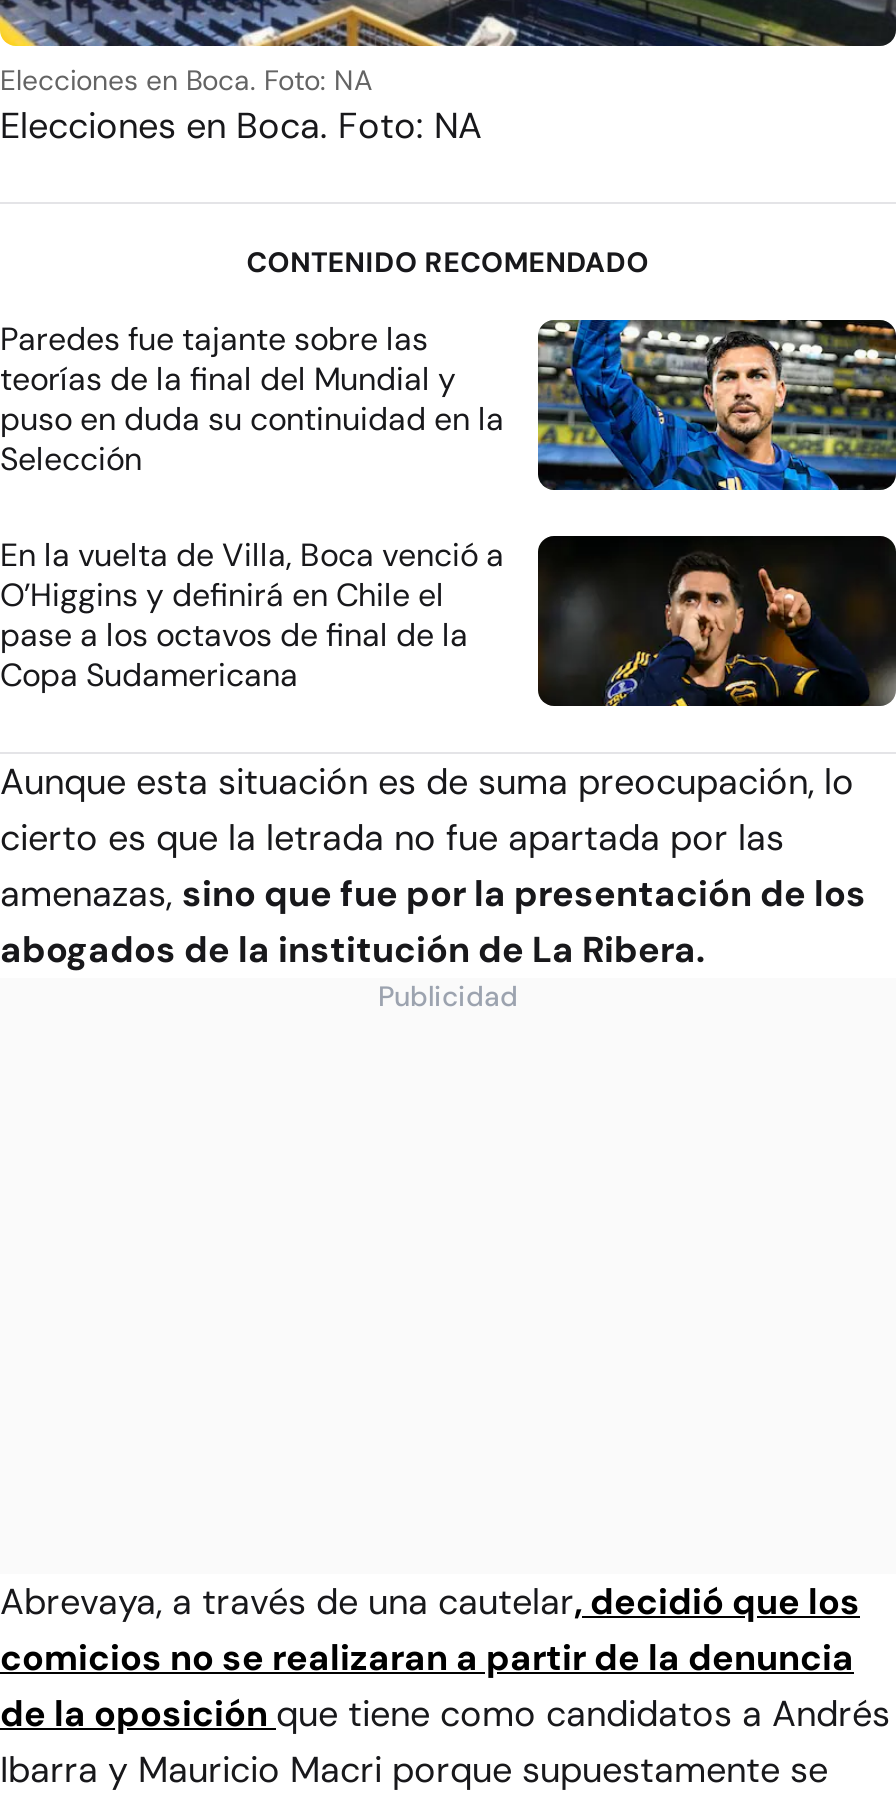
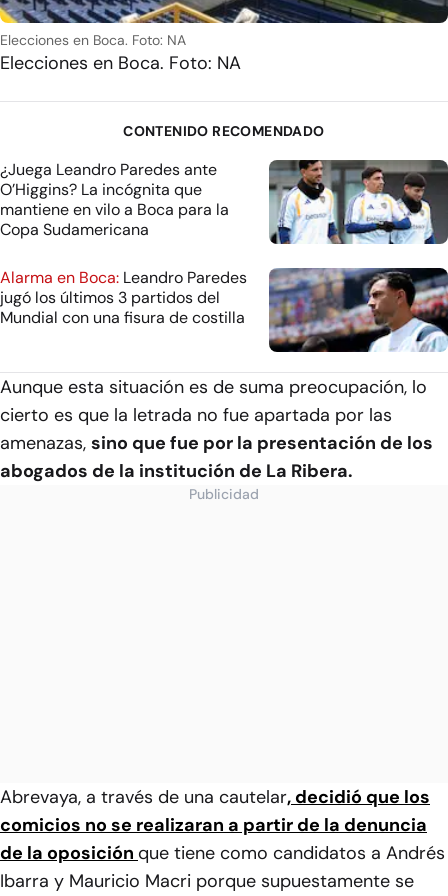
[0,318,890,656] [image] | Paredes fue tajante sobre las | teorías de la final del Mundial y | puso en duda su continuidad en la | Selección | En la vuelta de Villa, Boca venció a | O’Higgins y definirá en Chile el | pase a los octavos de final de la -> [0,159,445,245] [image] | ¿Juega Leandro Paredes ante | O’Higgins? La incógnita que | mantiene en vilo a Boca para la
[538,536,890,708] [image] -> [268,267,445,353] [image]
moved [0,654,298,696] -> [0,219,149,240]: Copa Sudamericana
none -> [0,267,247,328] Alarma en Boca: Leandro Paredes | jugó los últimos 3 partidos del | Mundial con una fisura de costilla

